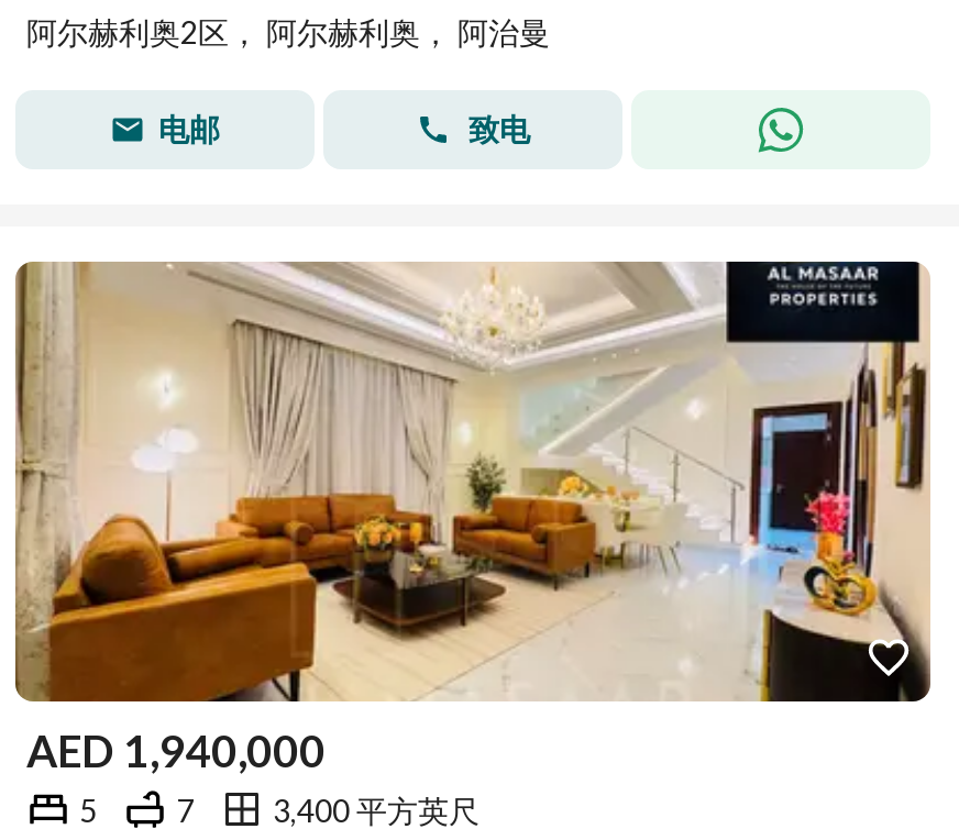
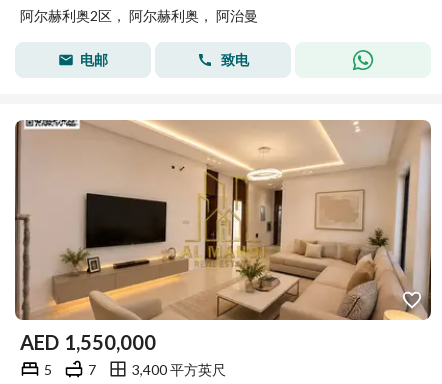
[15,259,930,776] [image] | AED 1,940,000 -> [14,119,432,354] [image] | AED 1,550,000

